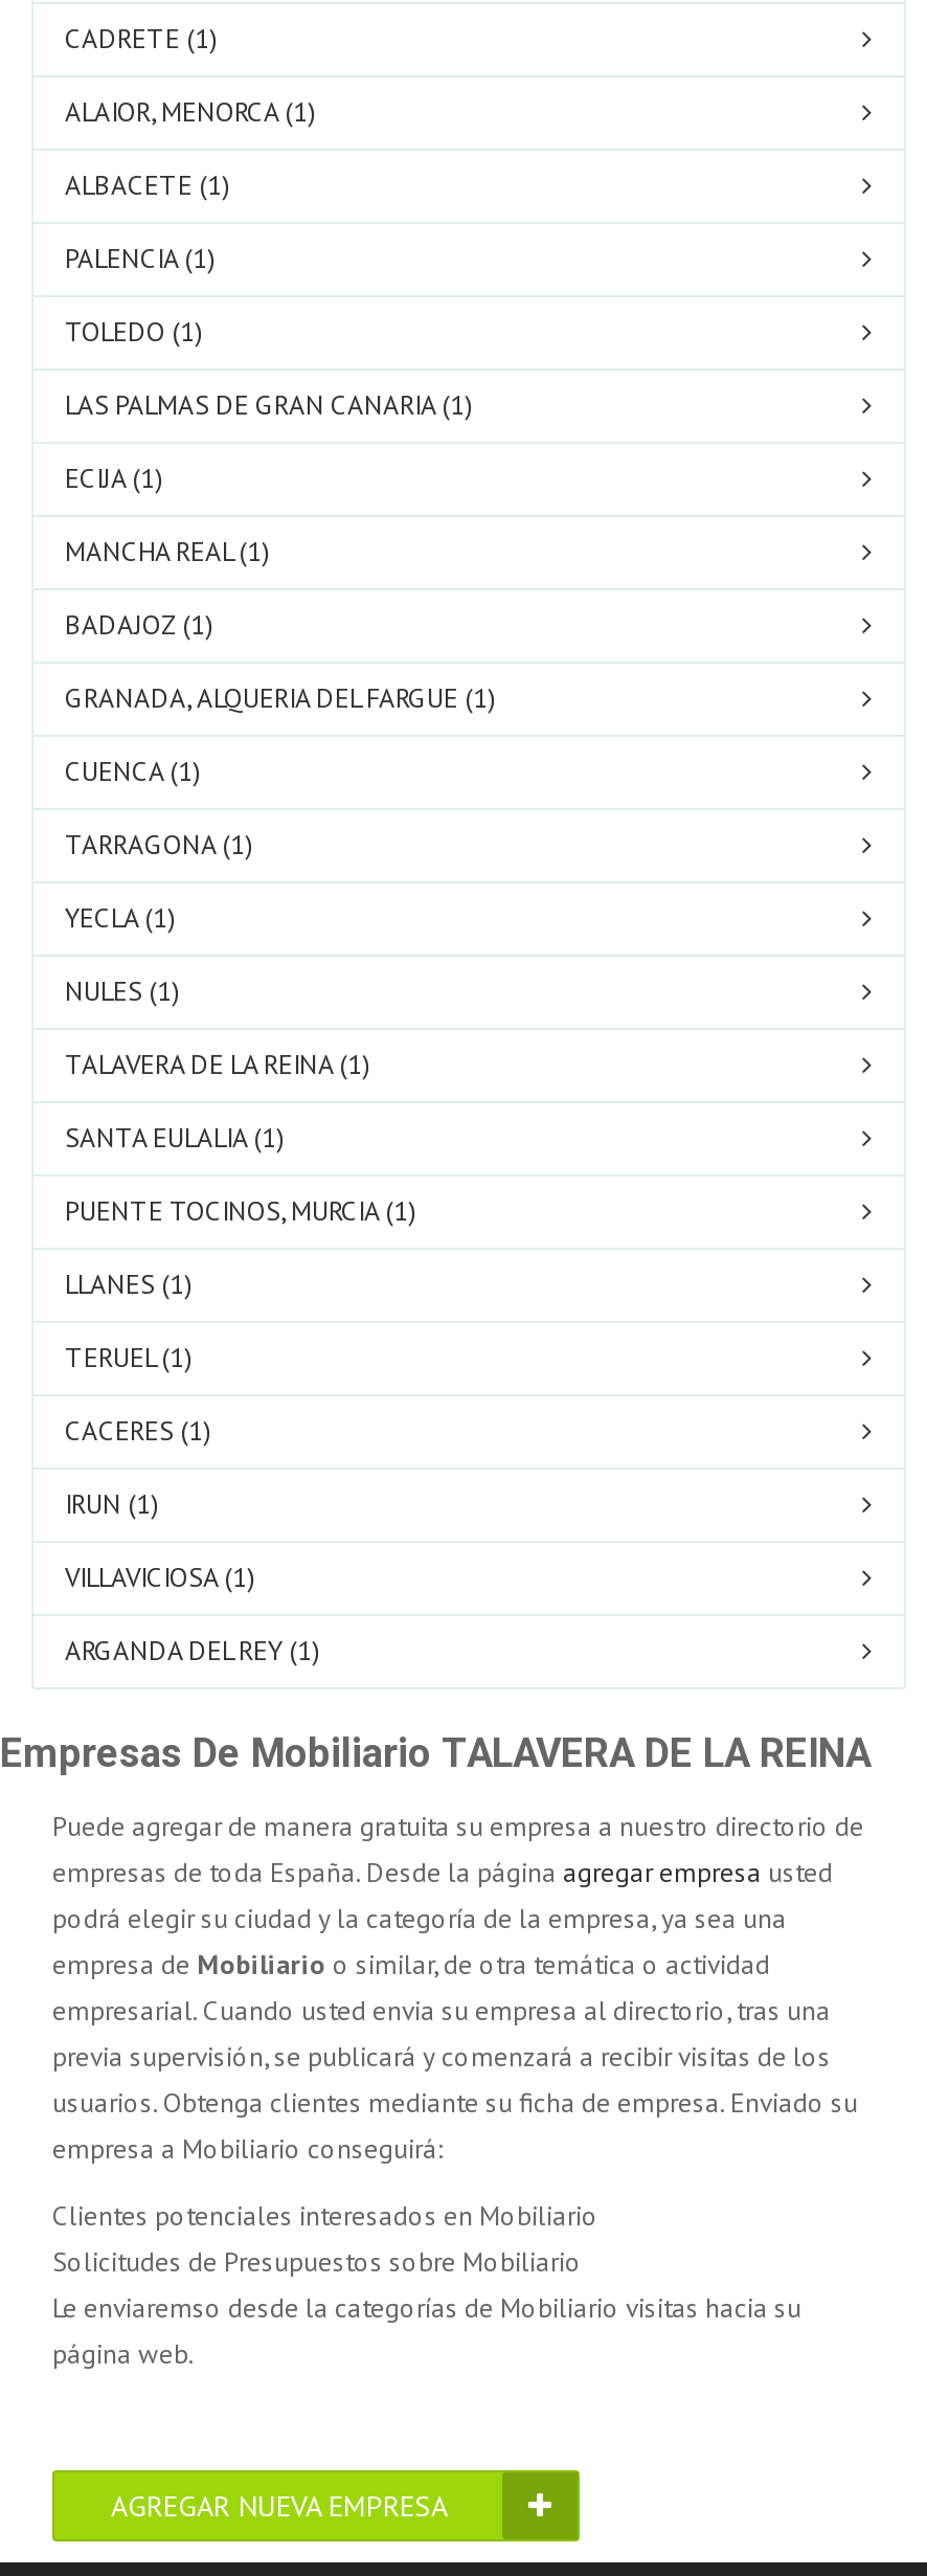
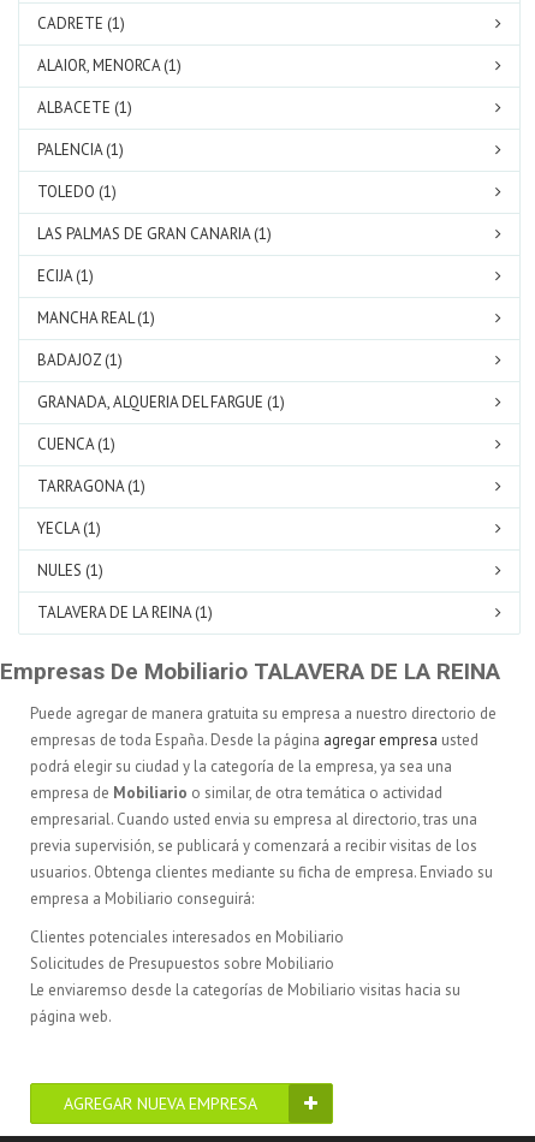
[65,1120,416,1668] SANTA EULALIA (1) | PUENTE TOCINOS, MURCIA (1) | LLANES (1) | TERUEL (1) | CACERES (1) | IRUN (1) | VILLAVICIOSA (1) | ARGANDA DEL REY (1) -> none

